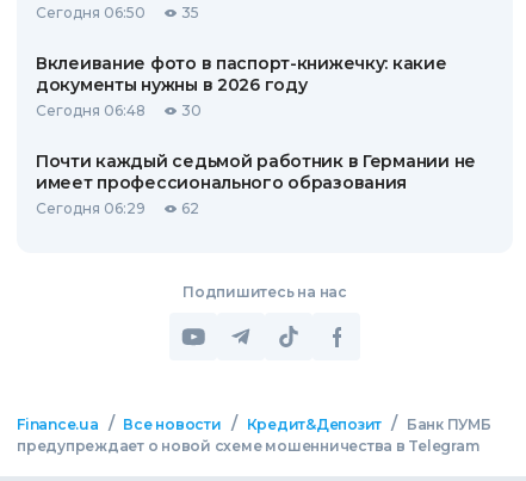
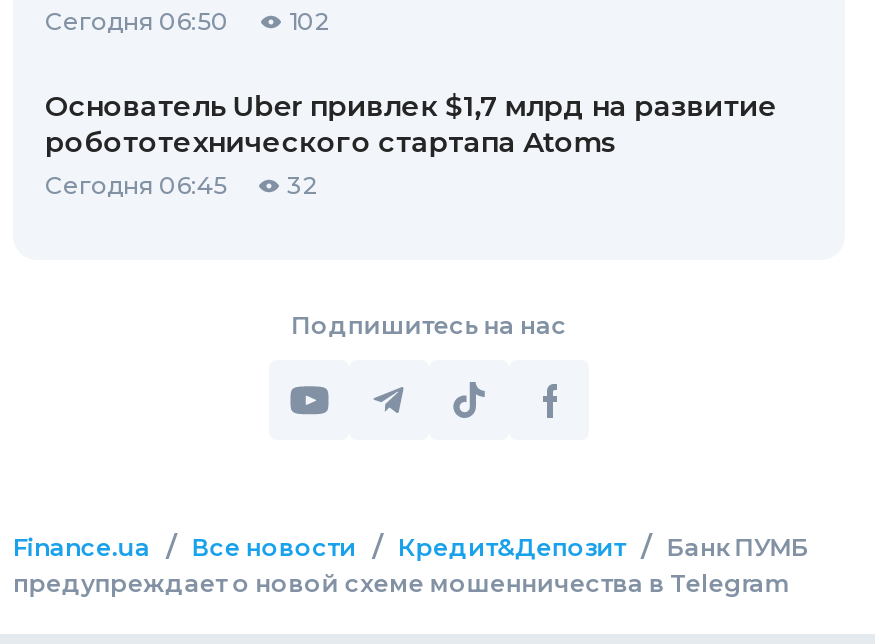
[36,4,476,217] 35 | Вклеивание фото в паспорт-книжечку: какие | документы нужны в 2026 году | Сегодня 06:48 | 30 | Почти каждый седьмой работник в Германии не | имеет профессионального образования | Сегодня 06:29 | 62 -> [45,6,778,200] 102 | Основатель Uber привлек $1,7 млрд на развитие | робототехнического стартапа Atoms | Сегодня 06:45 | 32

